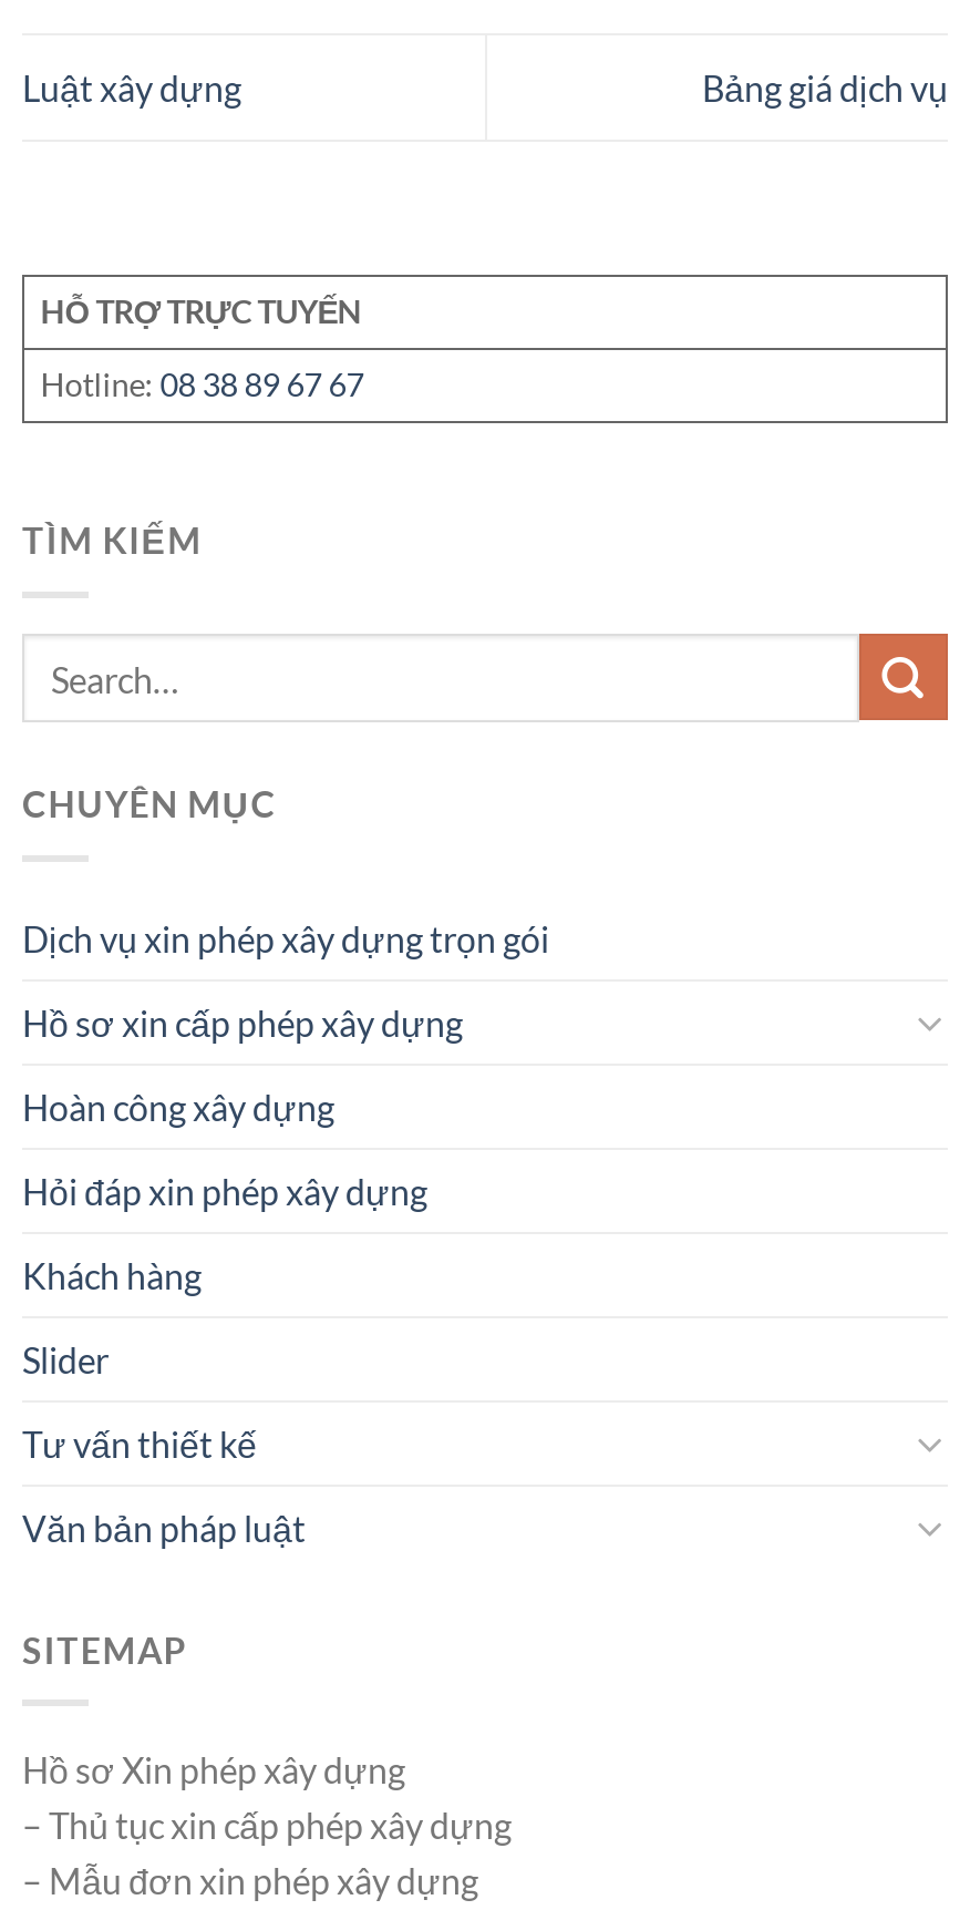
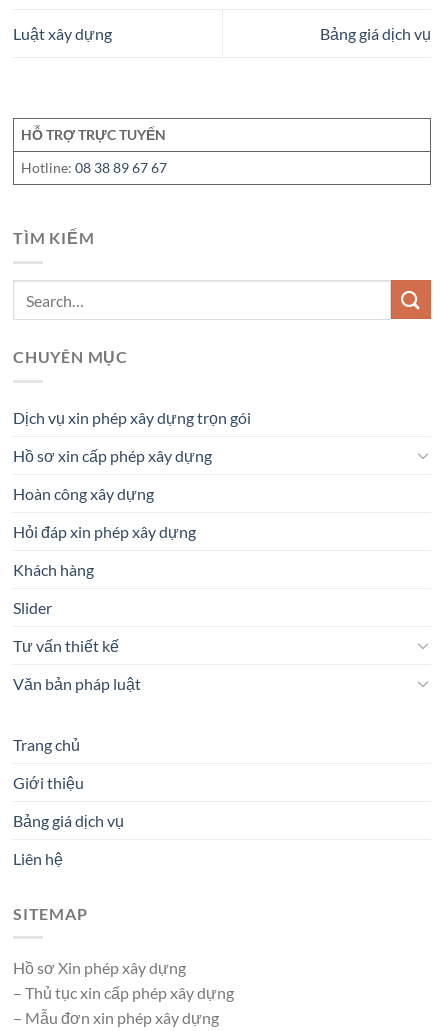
none -> [13,735,124,868] Trang chủ | Giới thiệu | Bảng giá dịch vụ | Liên hệ

